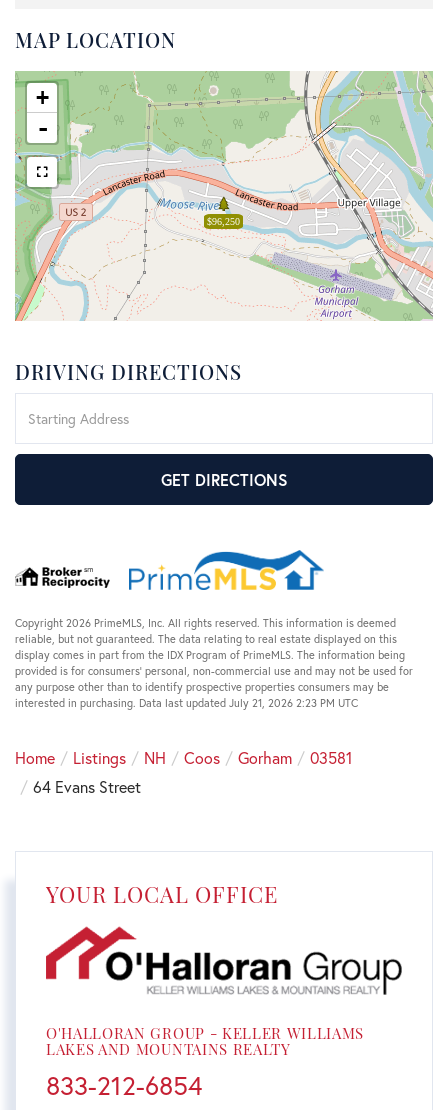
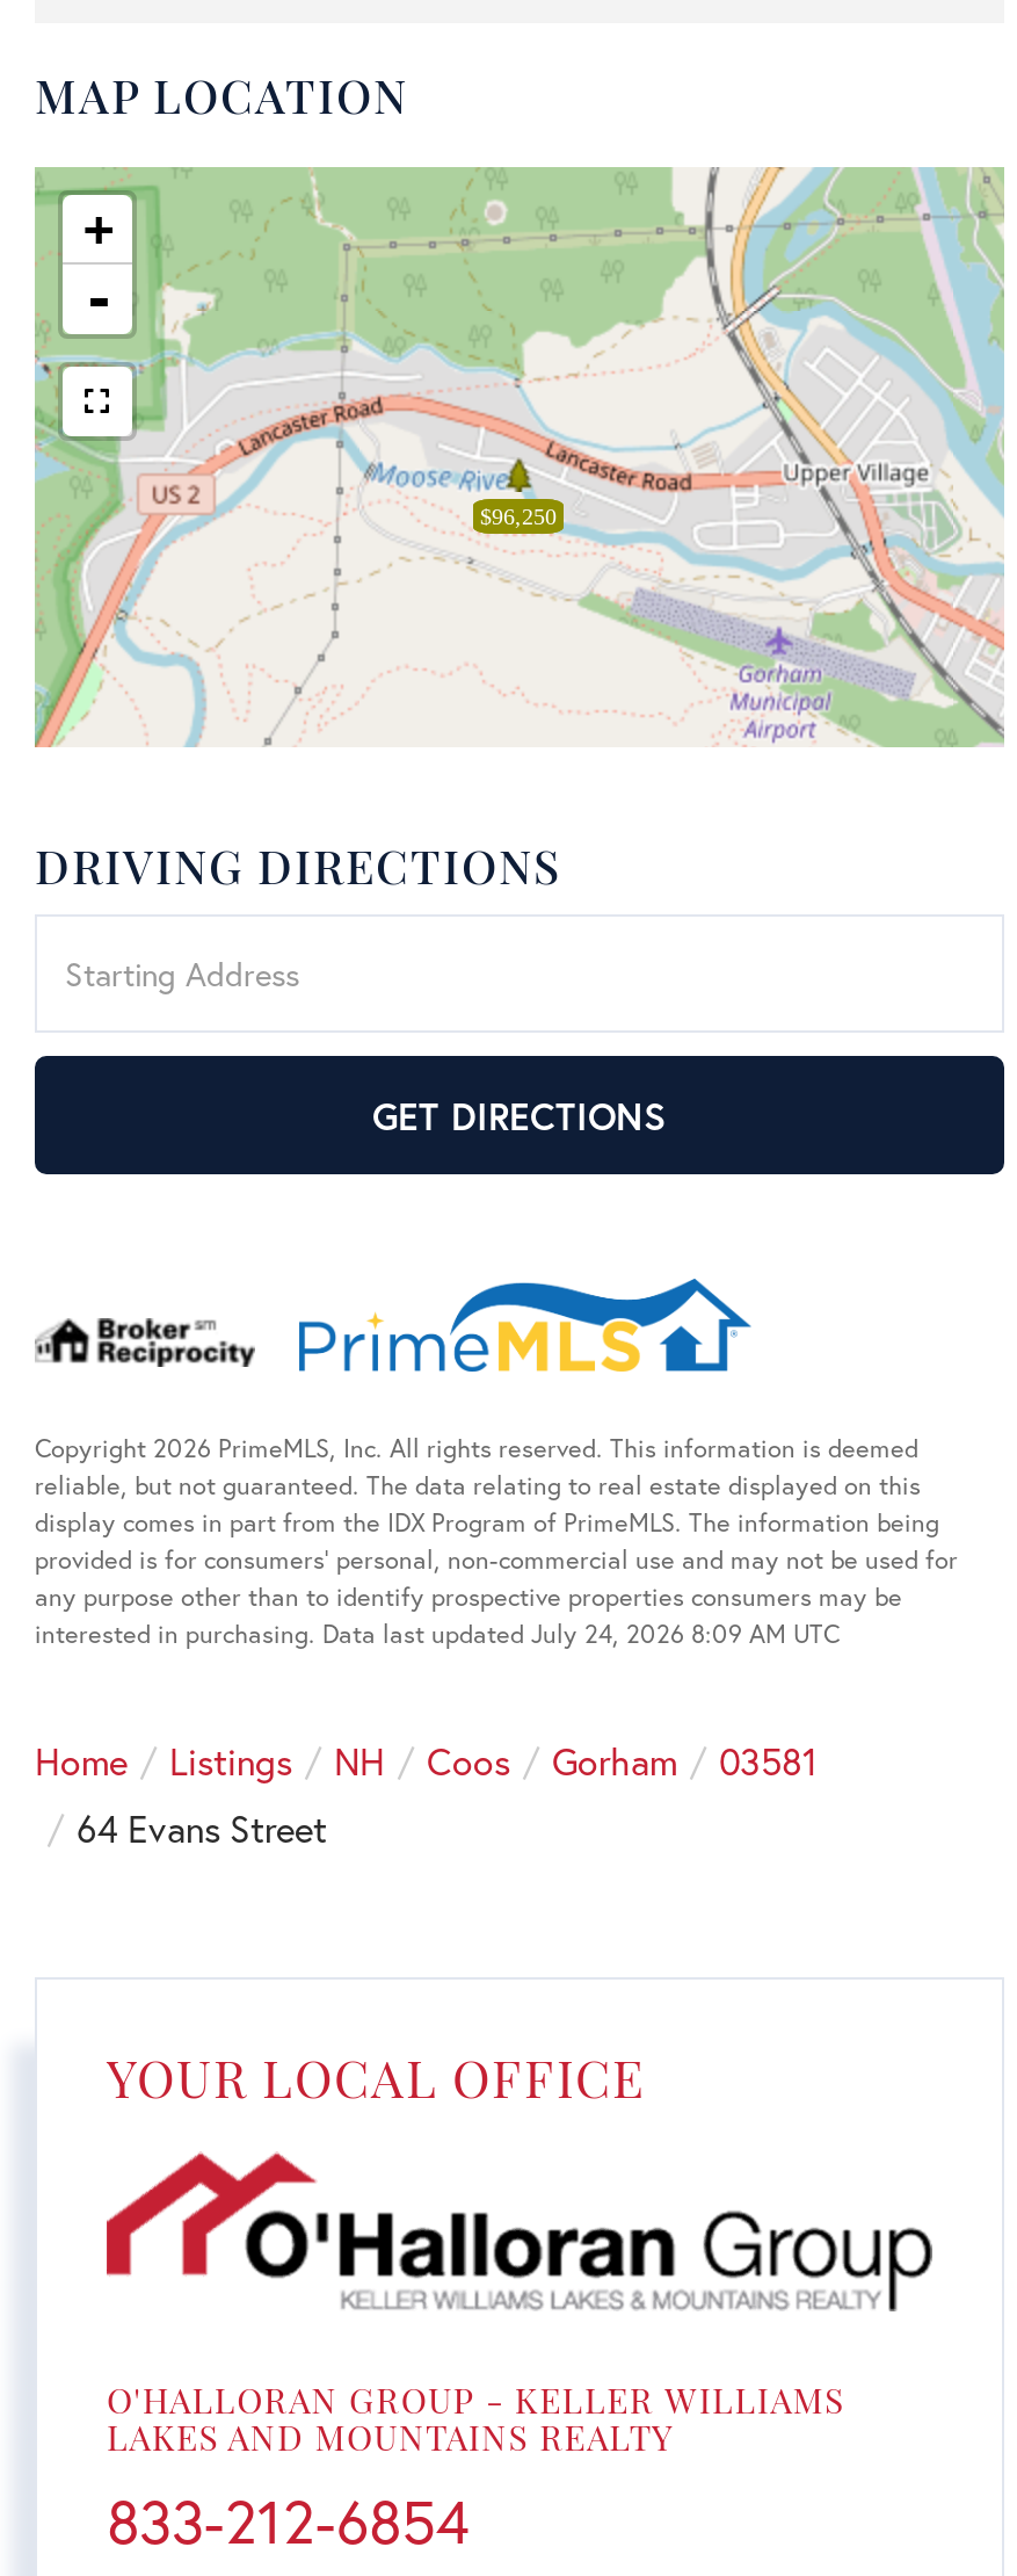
[15,696,358,710] interested in purchasing. Data last updated July 21, 2026 2:23 PM UTC -> [35,1618,840,1651] interested in purchasing. Data last updated July 24, 2026 8:09 AM UTC

